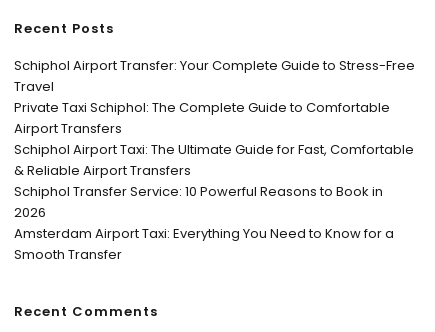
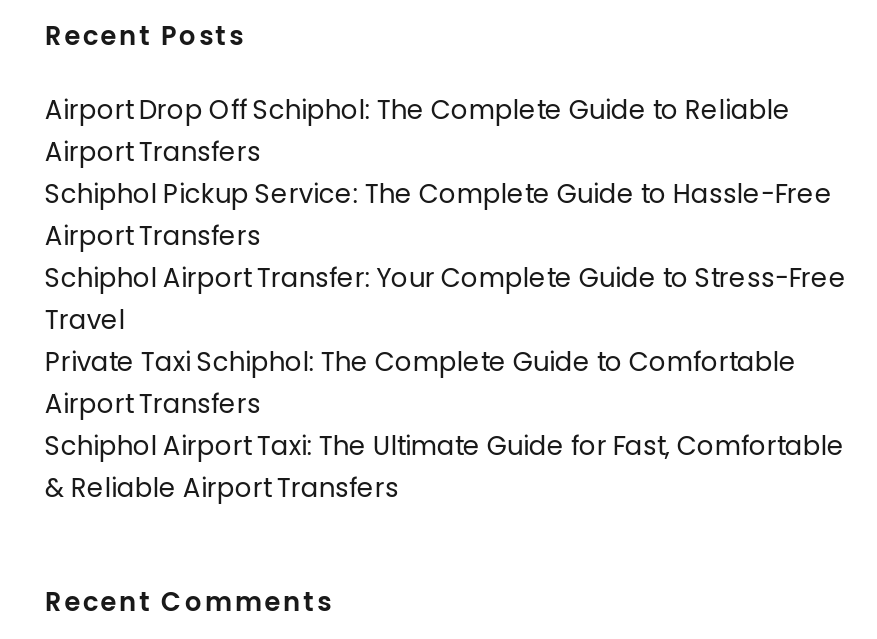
none -> [45,91,833,255] Airport Drop Off Schiphol: The Complete Guide to Reliable | Airport Transfers | Schiphol Pickup Service: The Complete Guide to Hassle-Free | Airport Transfers
moved [14,56,415,180] -> [45,259,847,507]: Schiphol Airport Transfer: Your Complete Guide to Stress-Free | Travel | Private Taxi Schiphol: The Complete Guide to Comfortable | Airport Transfers | Schiphol Airport Taxi: The Ultimate Guide for Fast, Comfortable | & Reliable Airport Transfers
[14,182,394,264] Schiphol Transfer Service: 10 Powerful Reasons to Book in | 2026 | Amsterdam Airport Taxi: Everything You Need to Know for a | Smooth Transfer -> none

